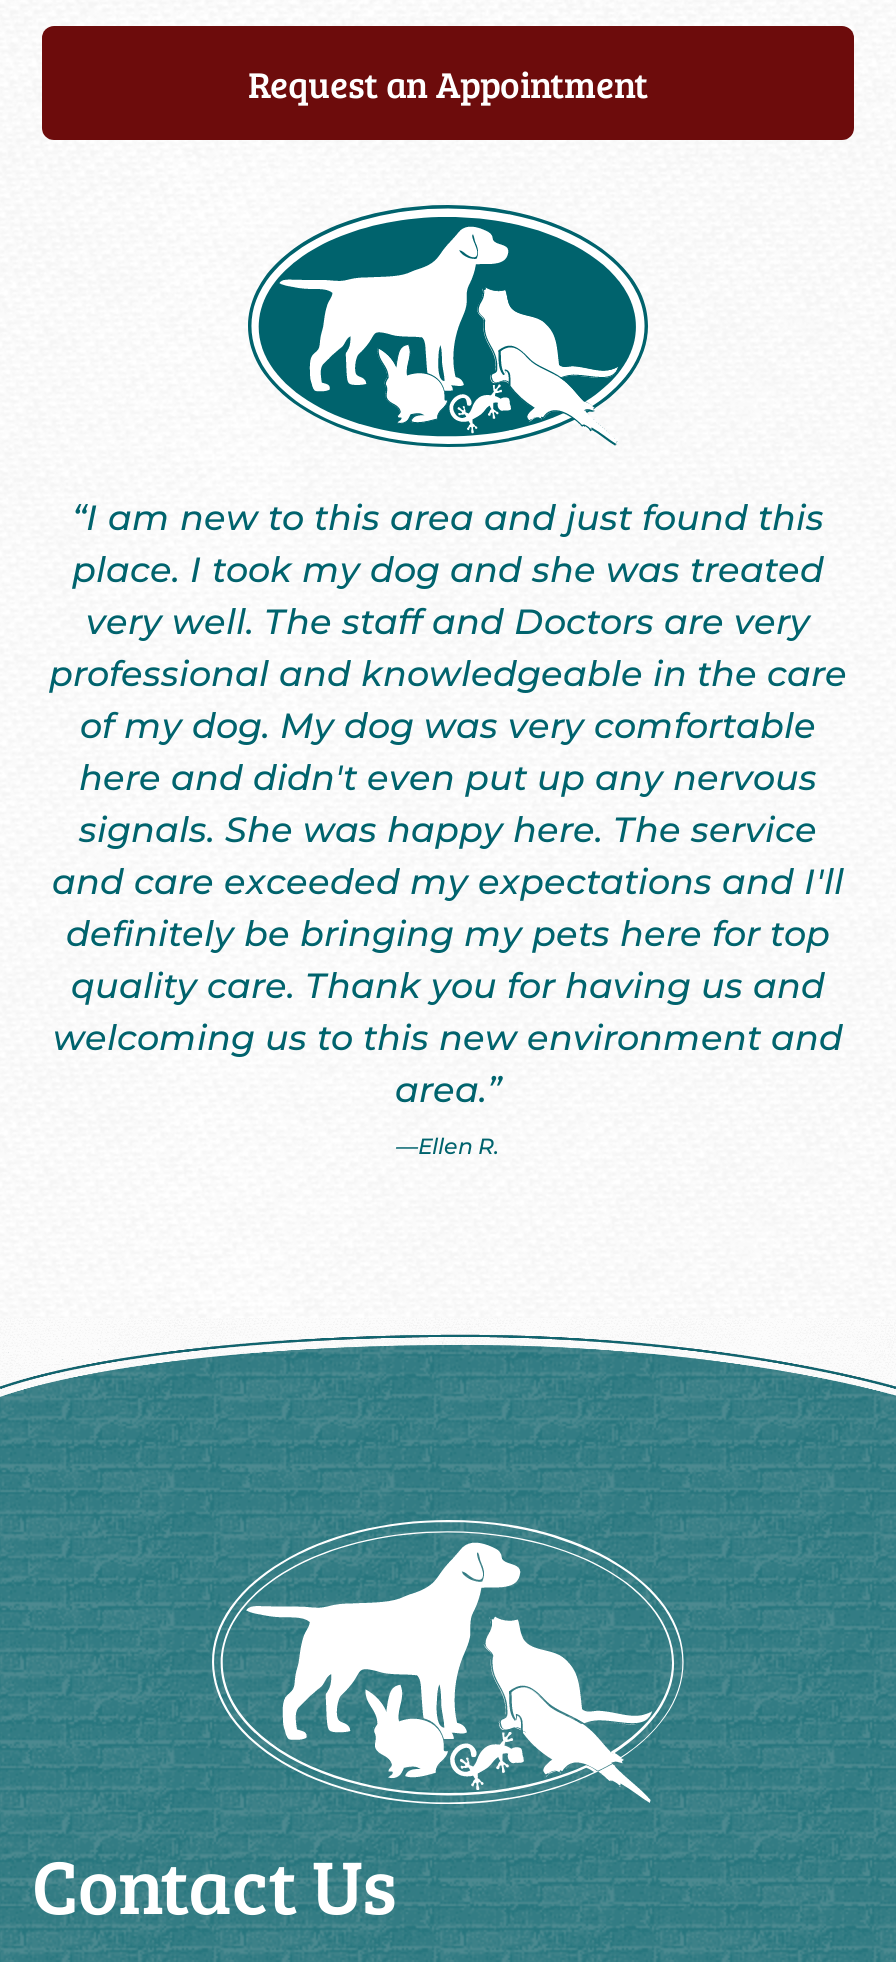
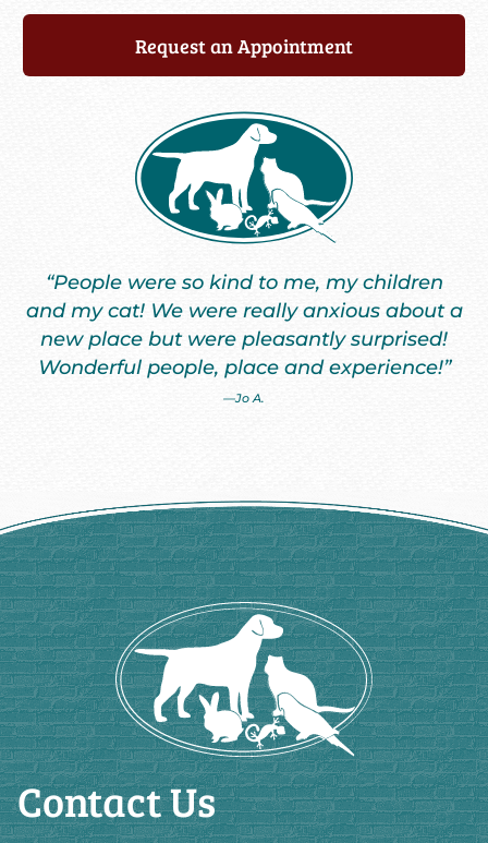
[49,497,847,1111] “I am new to this area and just found this | place. I took my dog and she was treated | very well. The staff and Doctors are very | professional and knowledgeable in the care | of my dog. My dog was very comfortable | here and didn't even put up any nervous | signals. She was happy here. The service | and care exceeded my expectations and I'll | definitely be bringing my pets here for top | quality care. Thank you for having us and | welcoming us to this new environment and | area.” -> [26,271,462,379] “People were so kind to me, my children | and my cat! We were really anxious about a | new place but were pleasantly surprised! | Wonderful people, place and experience!”
[396,1133,500,1161] —Ellen R. -> [223,391,265,406] —Jo A.

